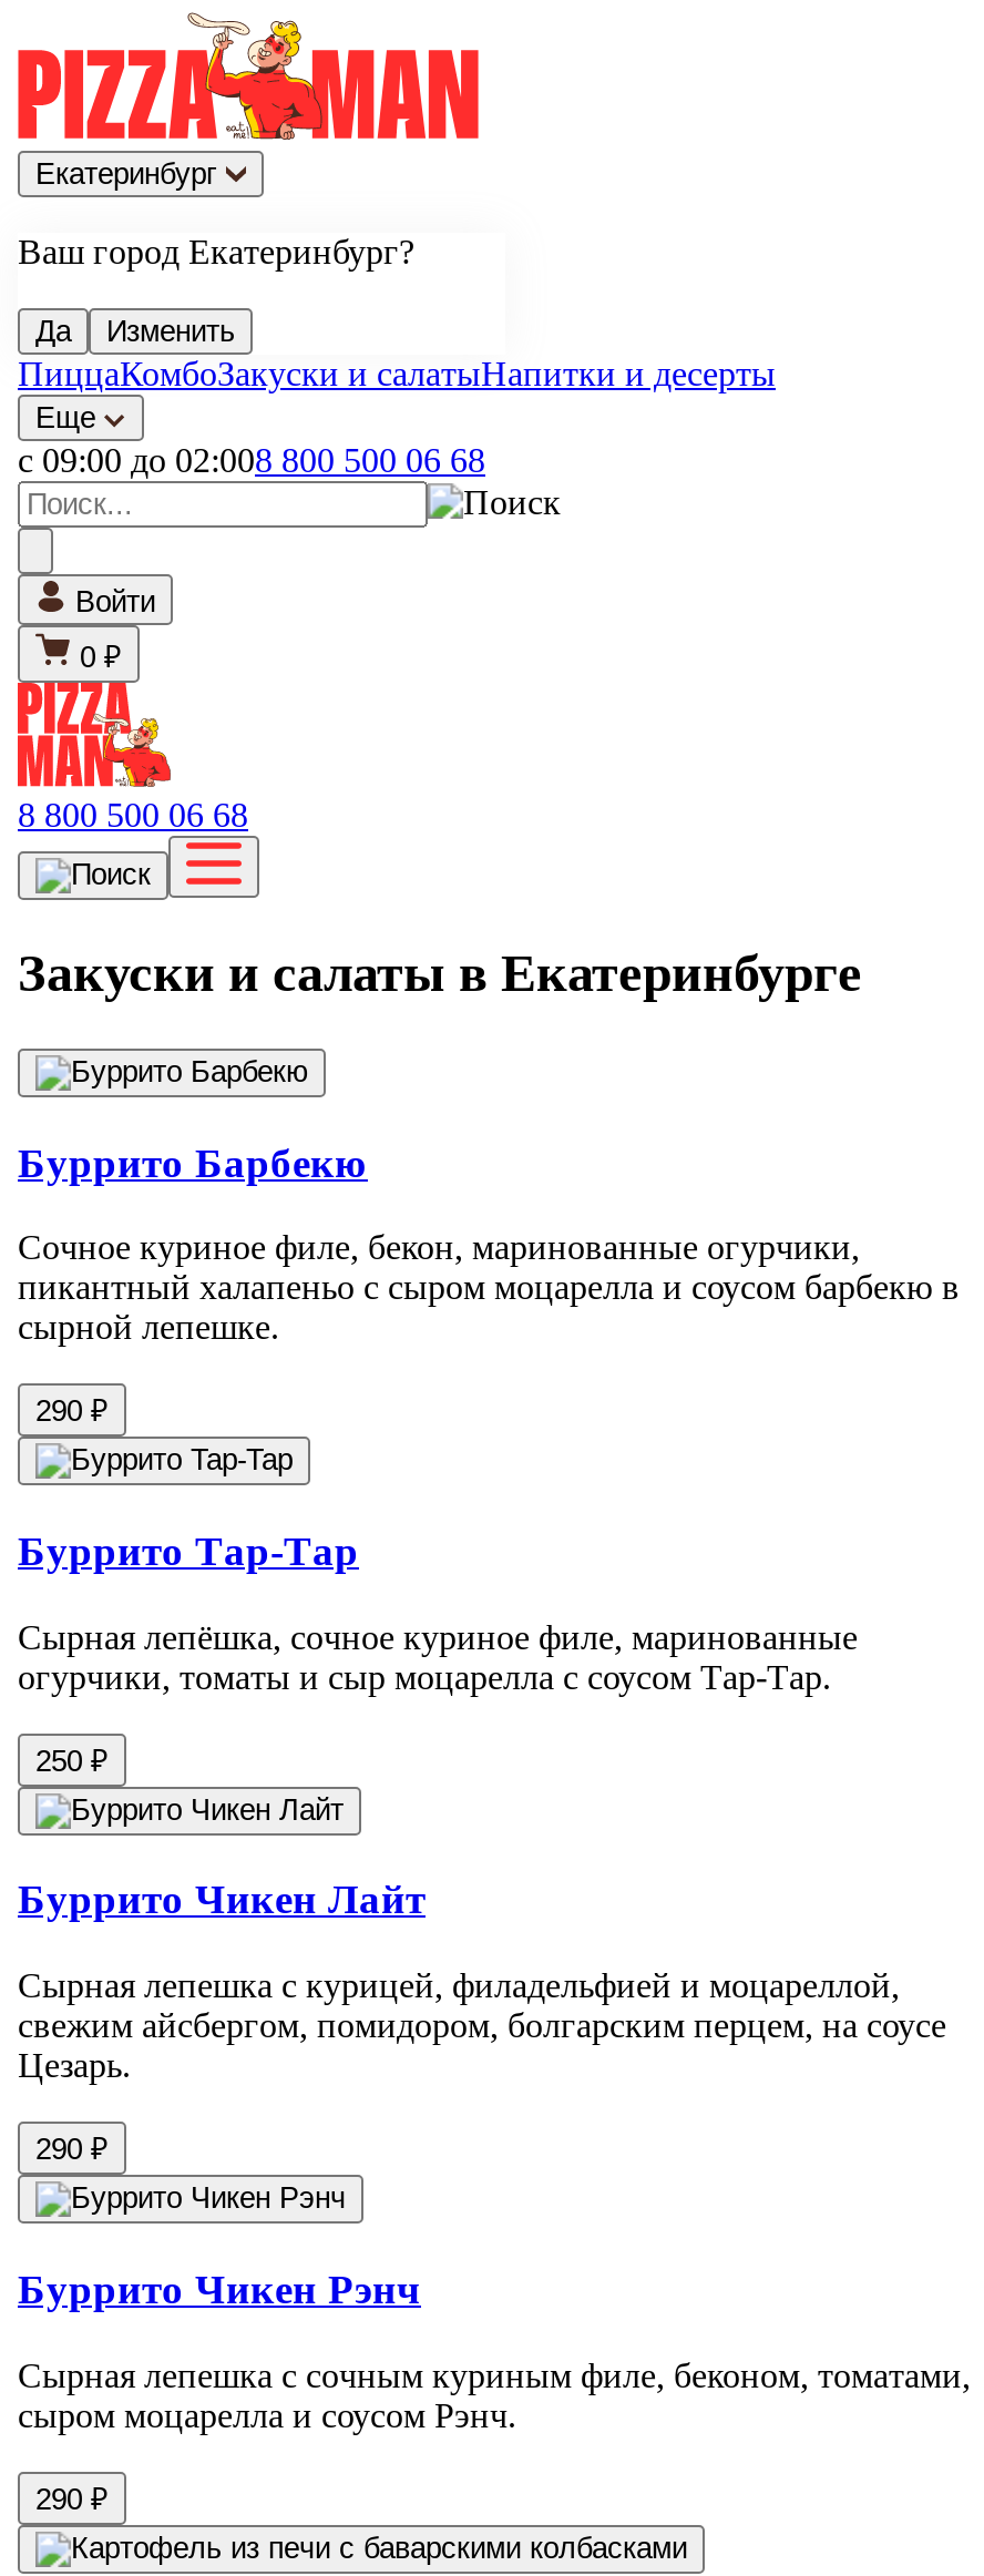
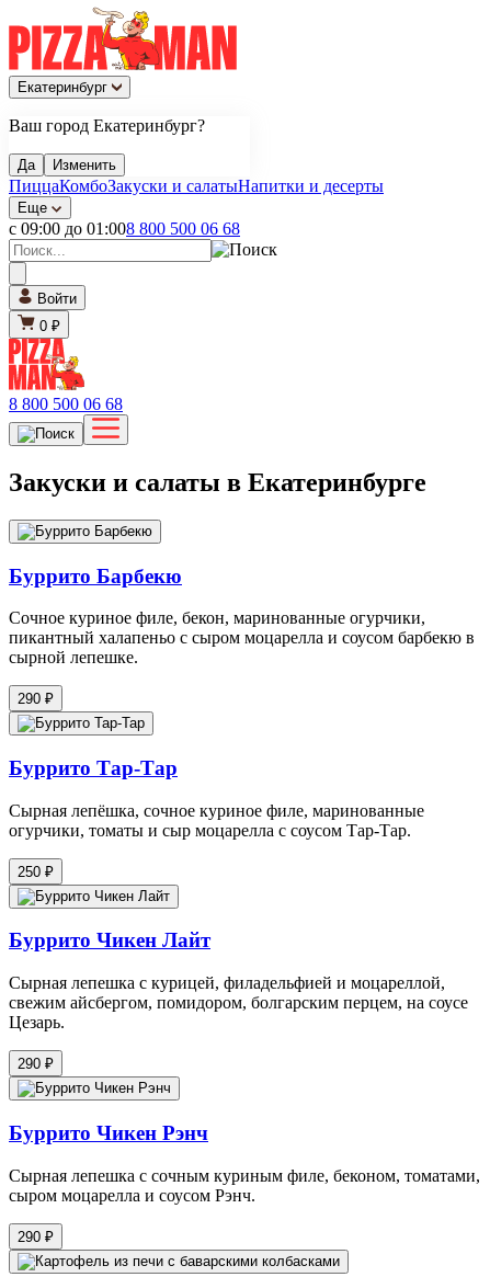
[18,441,485,479] с 09:00 до 02:008 800 500 06 68 -> [9,219,240,238] с 09:00 до 01:008 800 500 06 68

